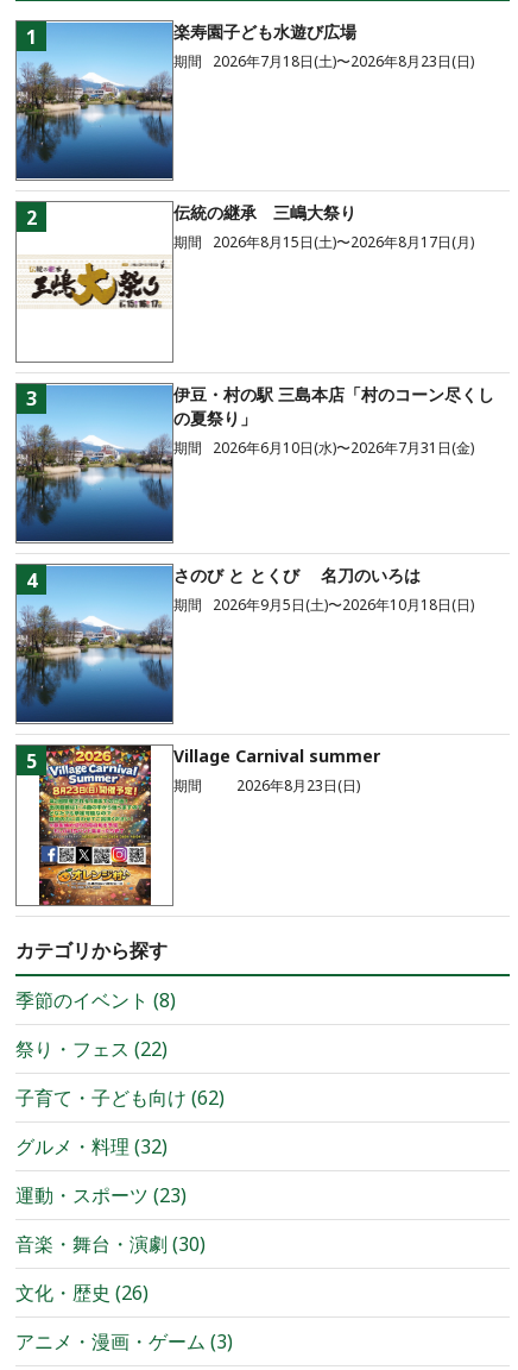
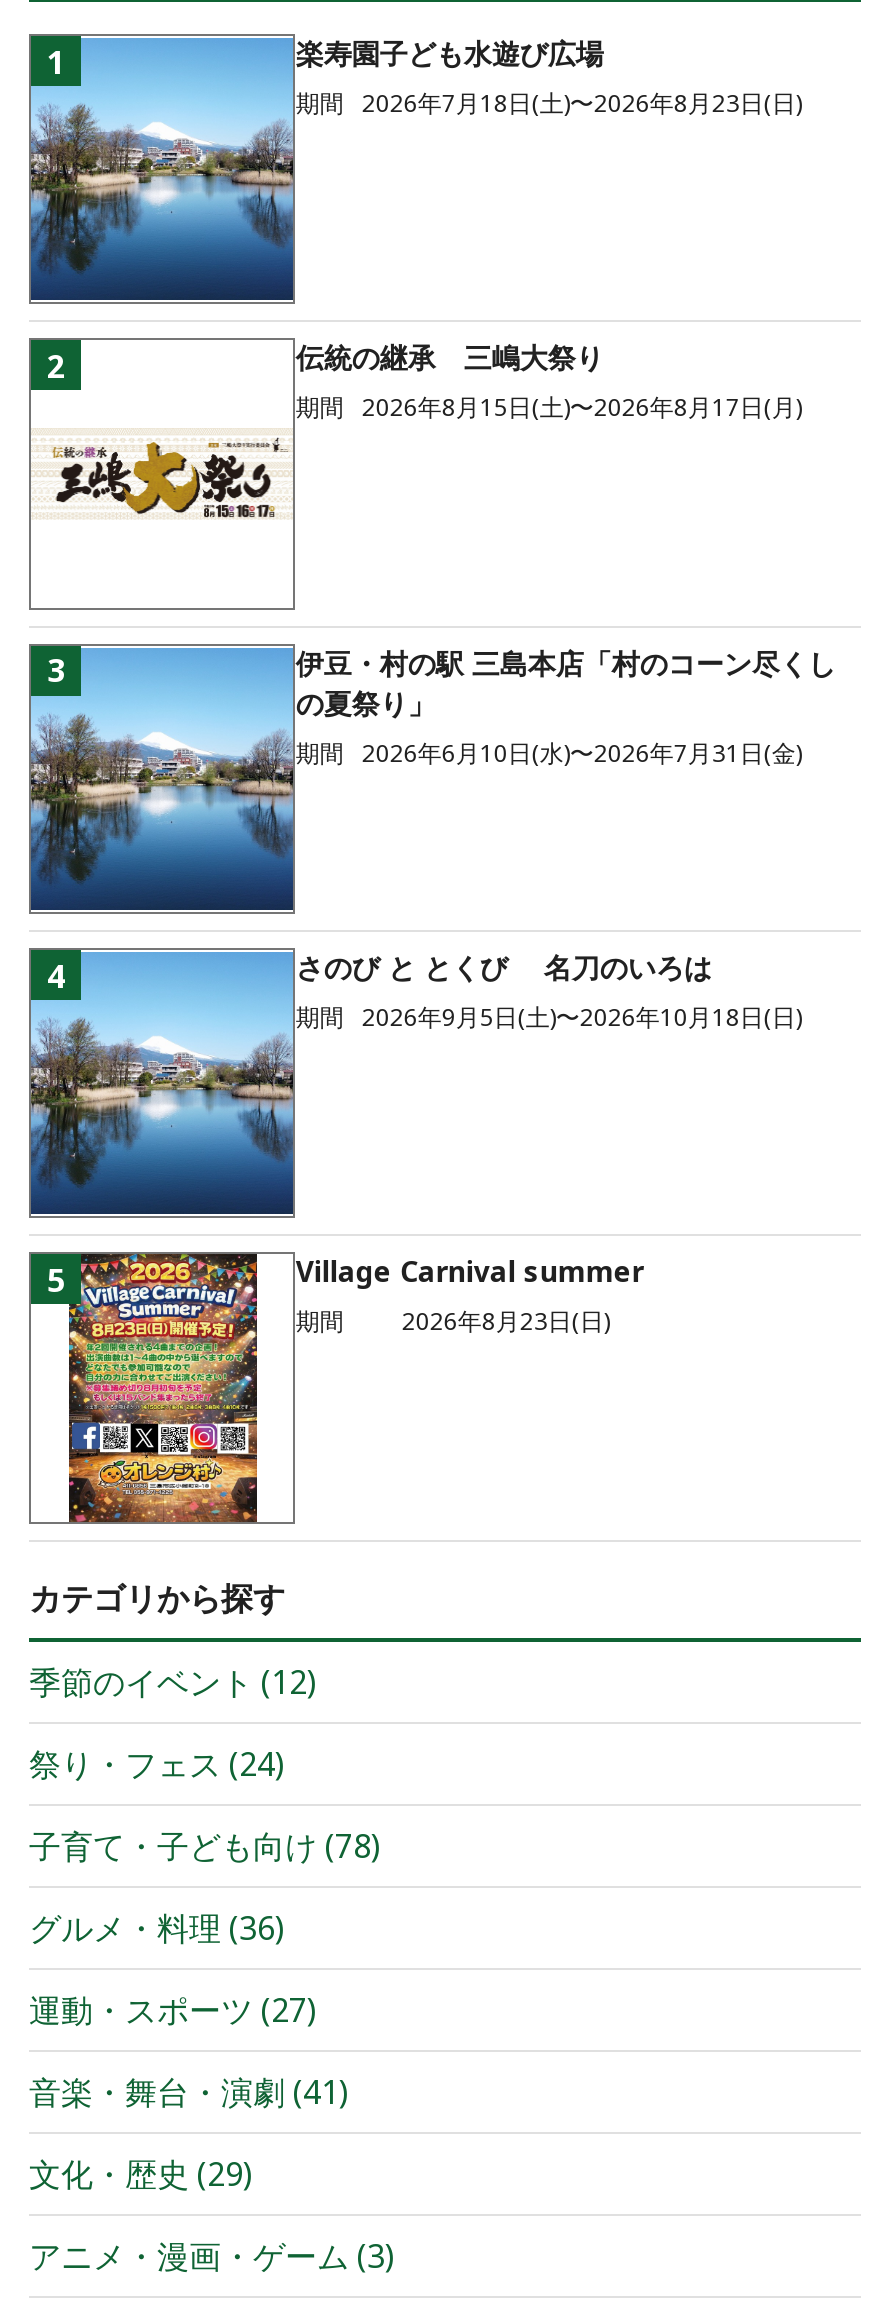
[15,987,176,1013] 季節のイベント(8) -> [29,1659,317,1703] 季節のイベント(12)
[15,1035,168,1062] 祭り・フェス(22) -> [29,1741,285,1785] 祭り・フェス(24)
[15,1084,225,1110] 子育て・子ども向け(62) -> [29,1823,381,1867] 子育て・子ども向け(78)
[15,1133,168,1159] グルメ・料理(32) -> [29,1905,285,1949] グルメ・料理(36)
[15,1182,187,1208] 運動・スポーツ(23) -> [29,1987,317,2031] 運動・スポーツ(27)
[15,1231,206,1257] 音楽・舞台・演劇(30) -> [29,2069,349,2113] 音楽・舞台・演劇(41)
[15,1279,149,1305] 文化・歴史(26) -> [29,2151,253,2195] 文化・歴史(29)

